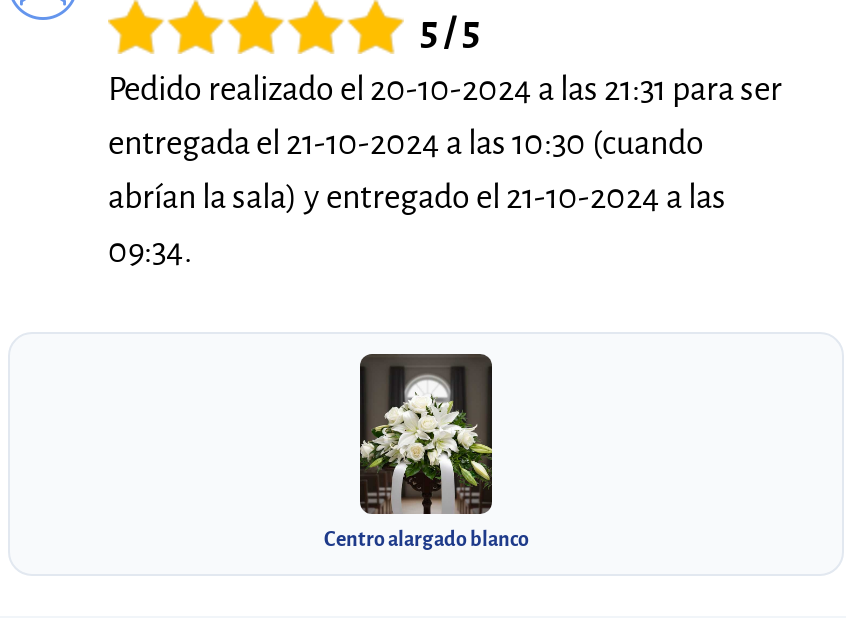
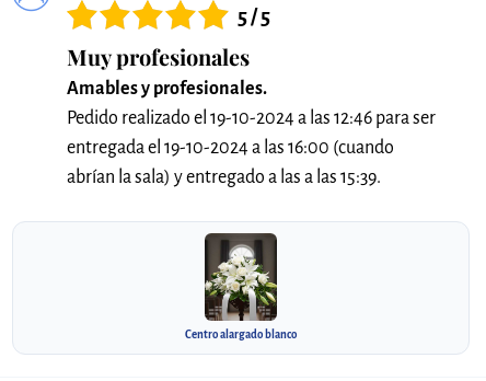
[108,72,782,108] Pedido realizado el 20-10-2024 a las 21:31 para ser -> [67,42,267,99] Muy profesionales | Amables y profesionales.
[108,126,704,162] entregada el 21-10-2024 a las 10:30 (cuando -> [67,108,436,128] Pedido realizado el 19-10-2024 a las 12:46 para ser
[108,180,726,216] abrían la sala) y entregado el 21-10-2024 a las -> [67,138,394,158] entregada el 19-10-2024 a las 16:00 (cuando
[108,234,192,270] 09:34. -> [67,168,381,187] abrían la sala) y entregado a las a las 15:39.

